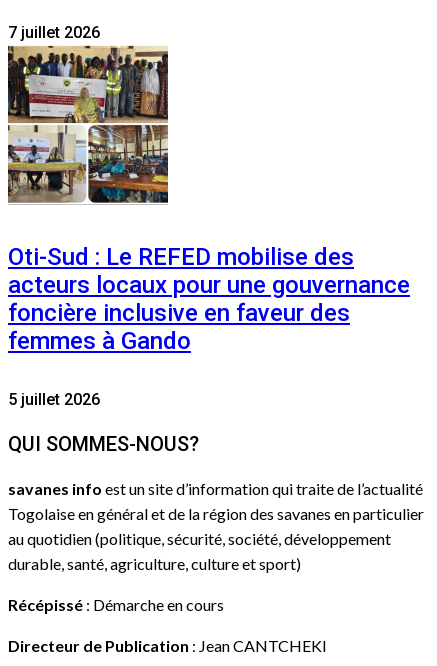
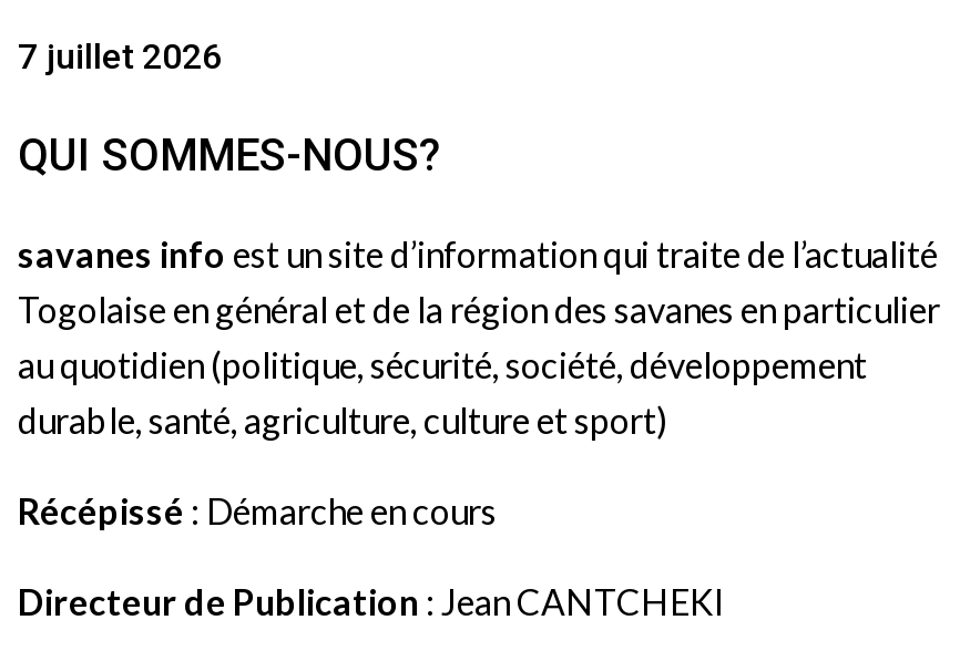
[7,45,410,409] [image] | Oti-Sud : Le REFED mobilise des | acteurs locaux pour une gouvernance | foncière inclusive en faveur des | femmes à Gando | 5 juillet 2026 -> none

